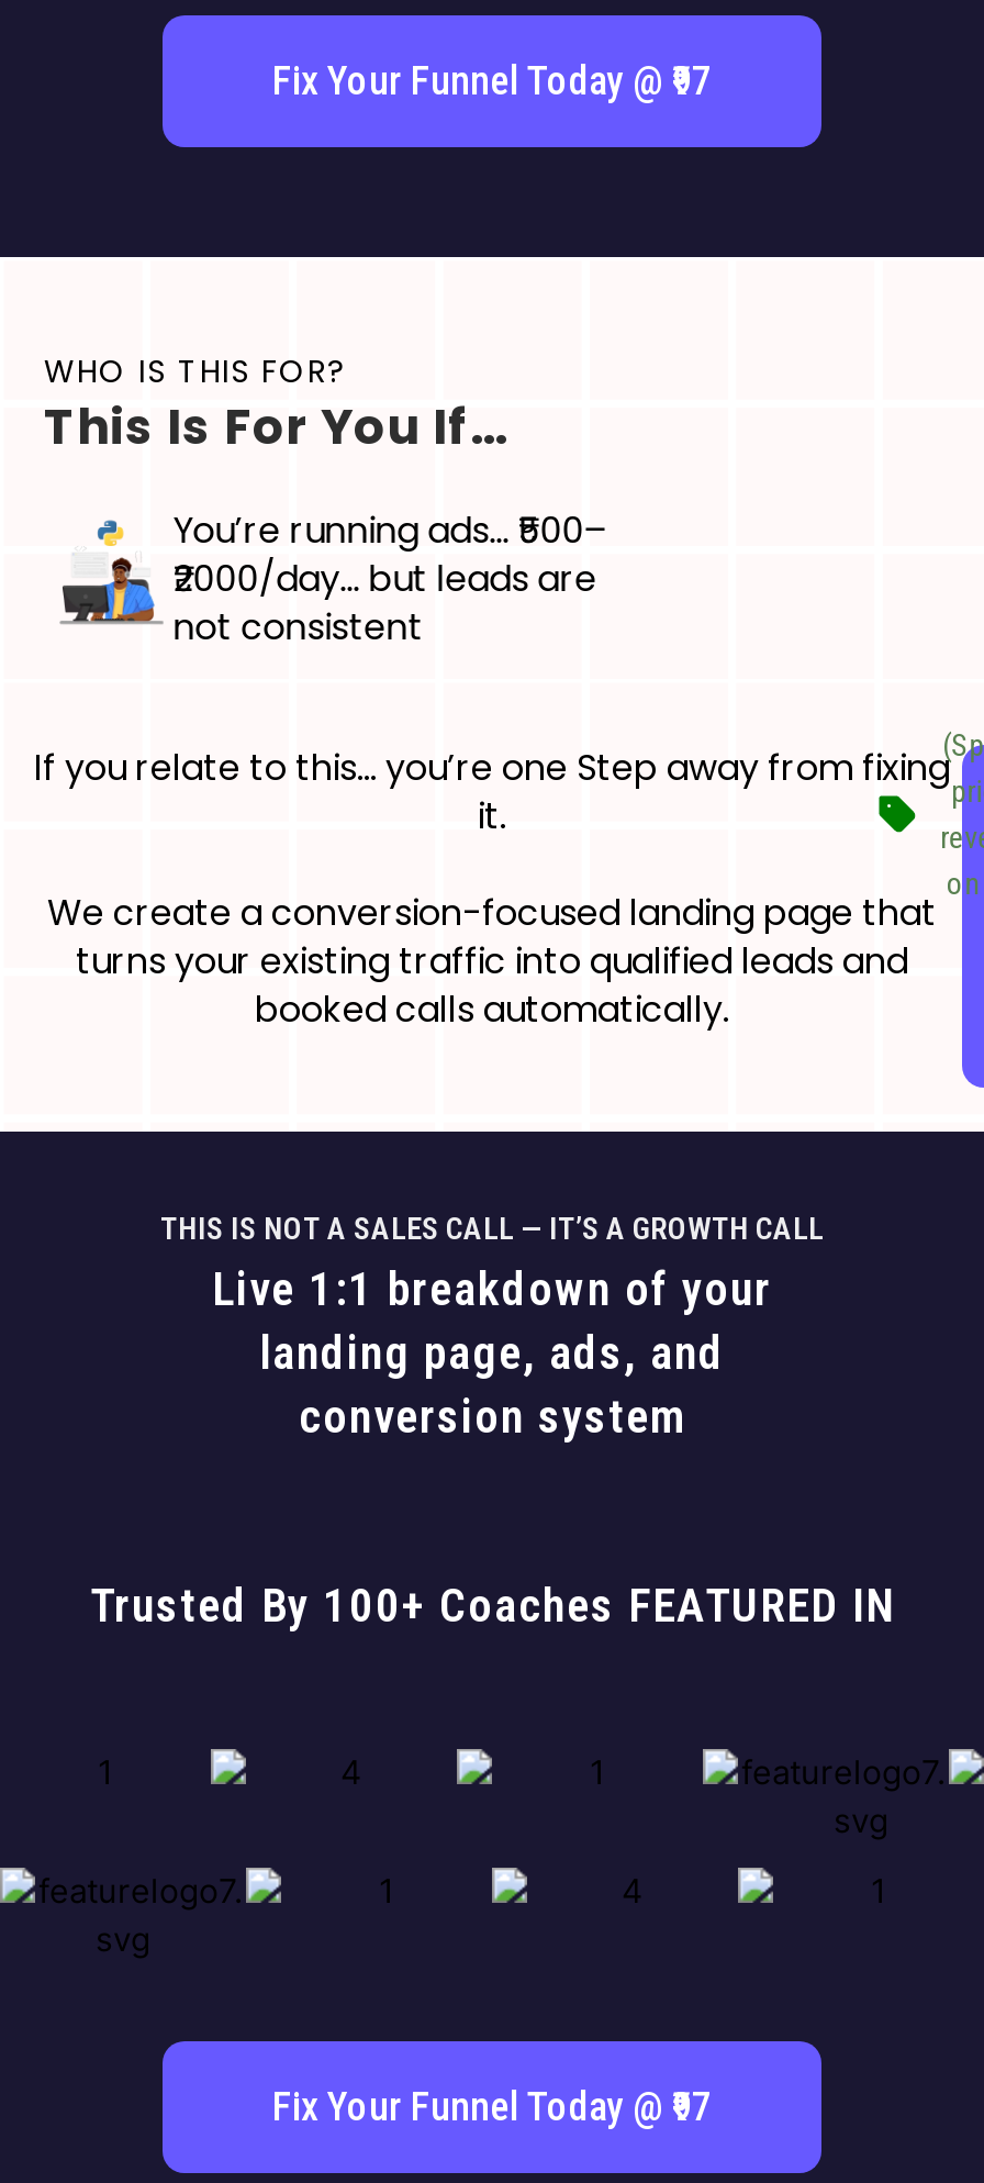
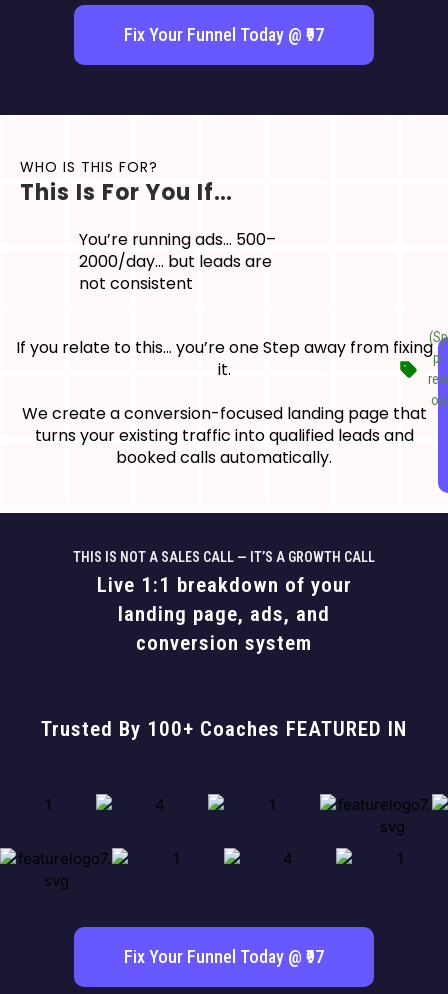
[59,517,163,625] [image] -> none

